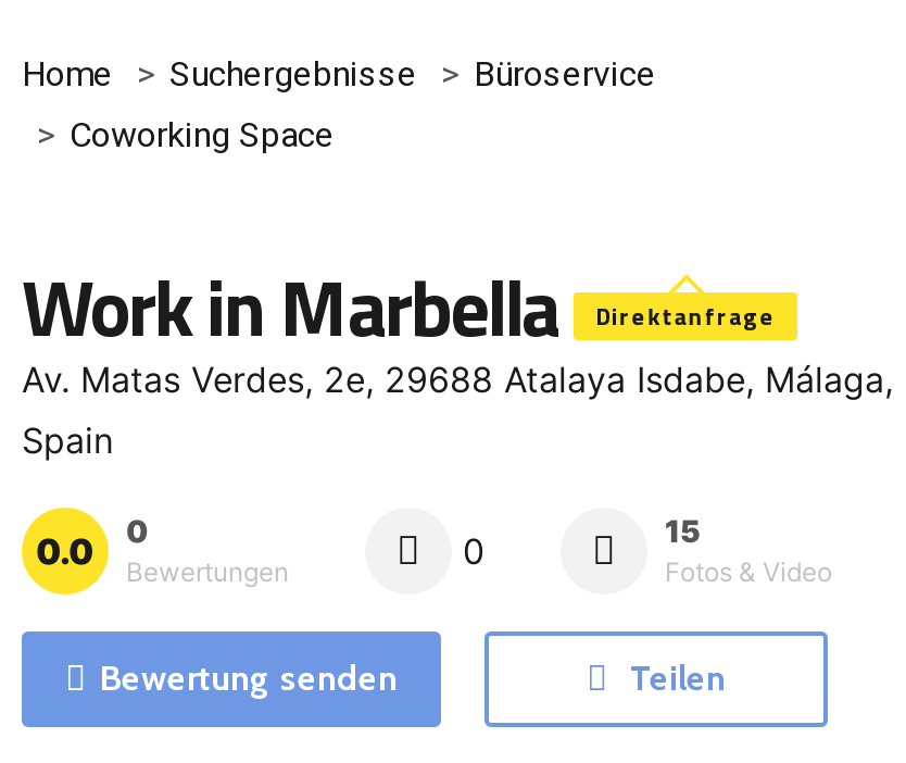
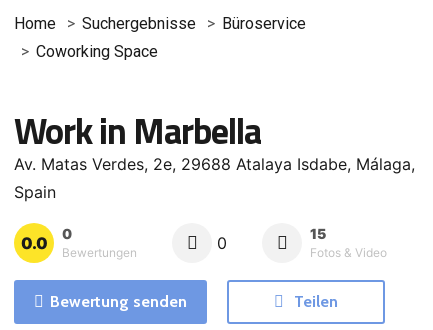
[595,299,776,334] Direktanfrage -> none

